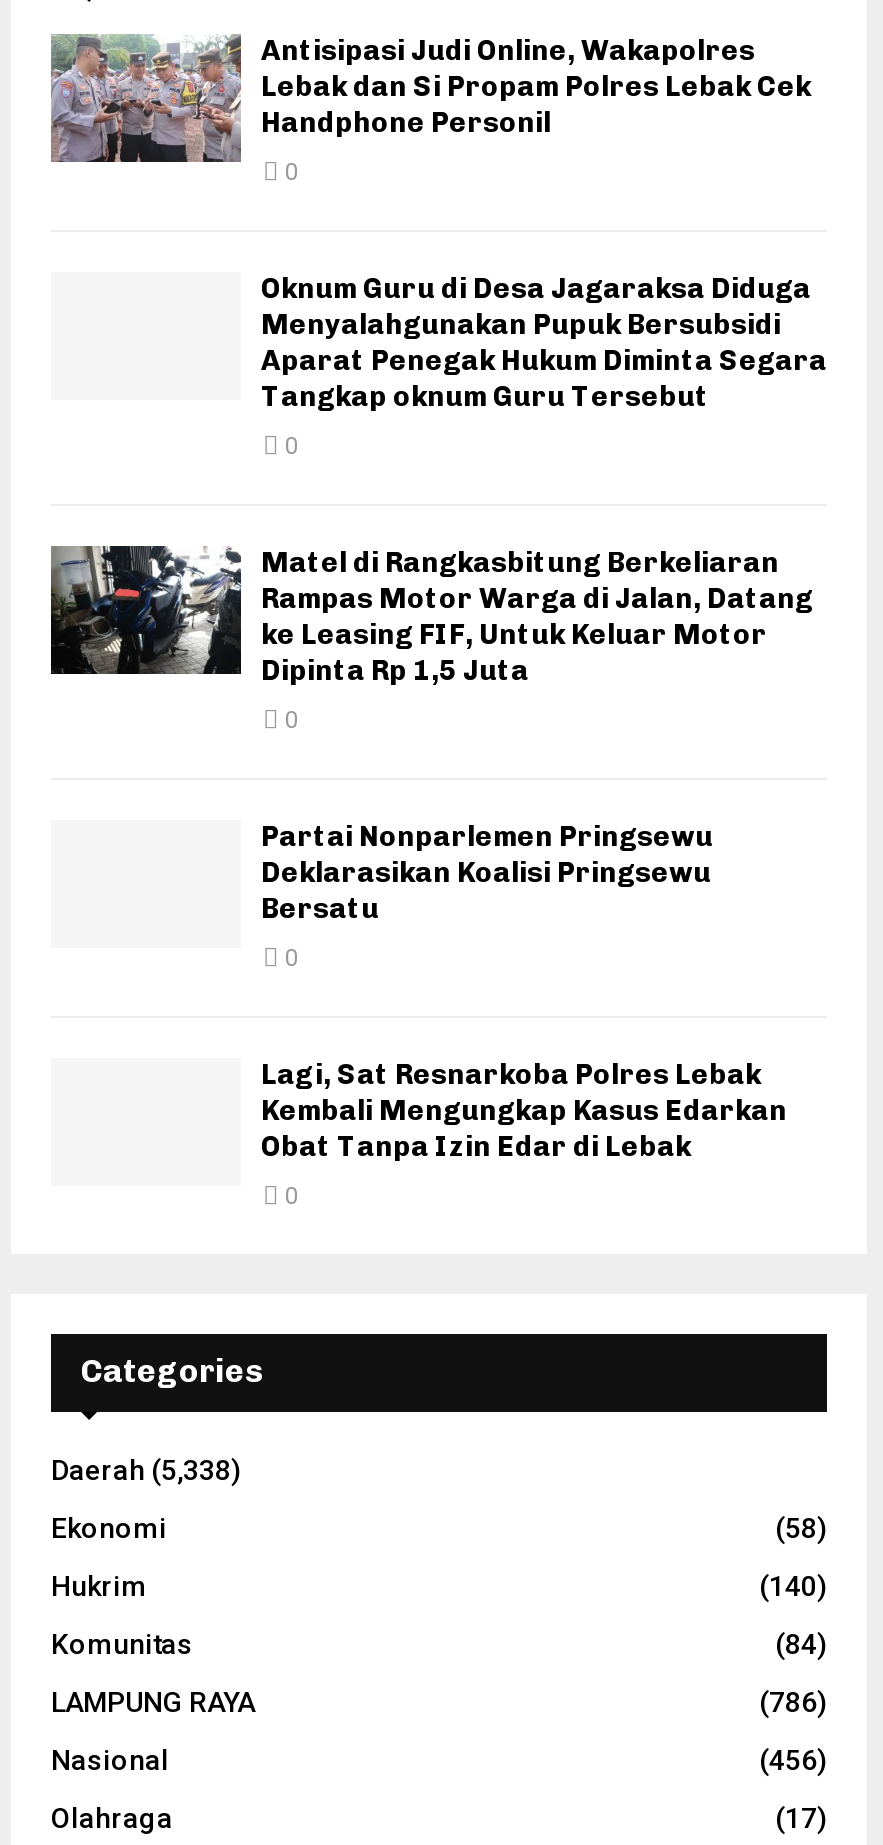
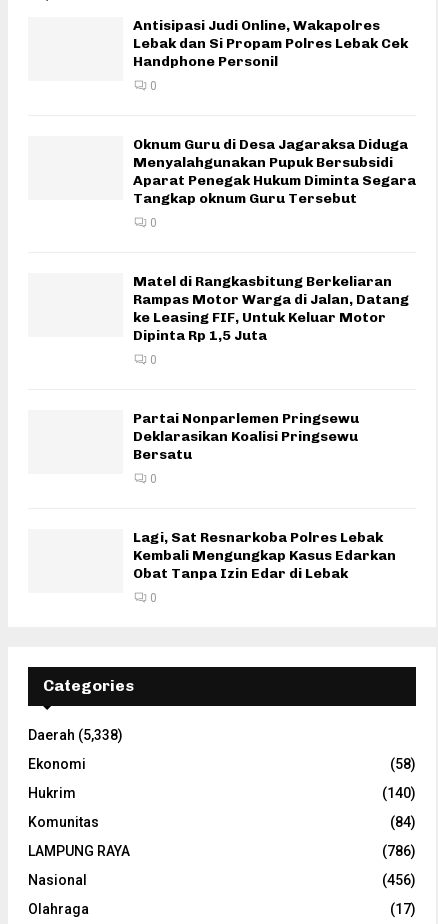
[49,34,243,164] [image] -> none
[49,544,243,676] [image] -> none

